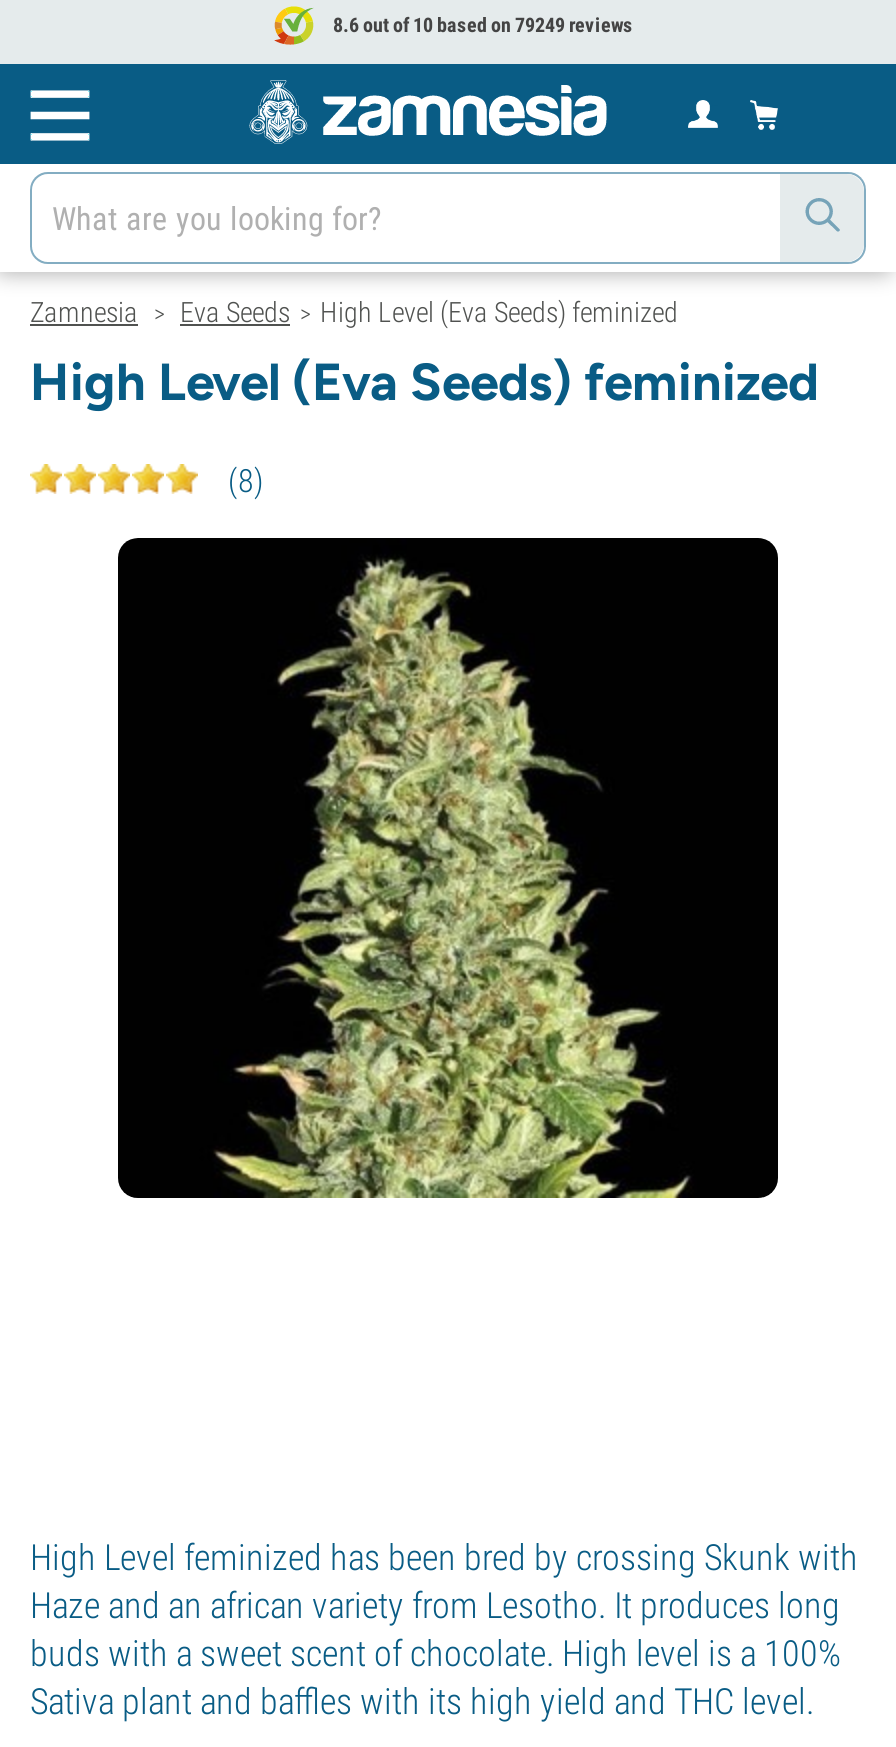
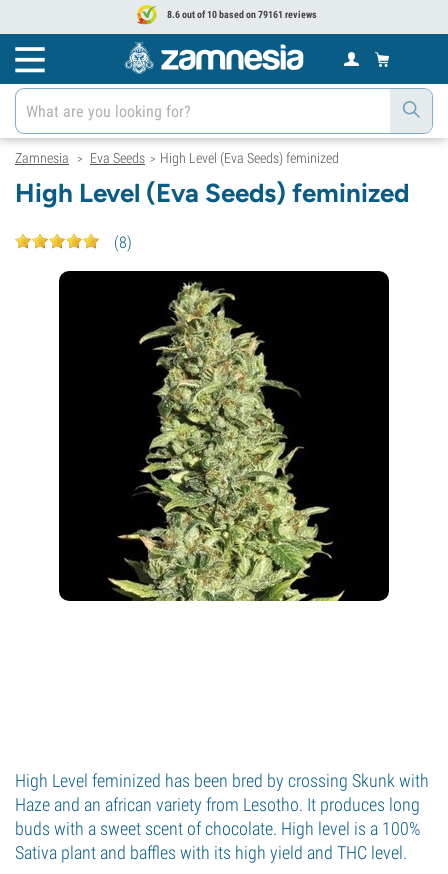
[329,14,633,36] 8.6 out of 10 based on 79249 reviews -> [164,9,316,20] 8.6 out of 10 based on 79161 reviews

